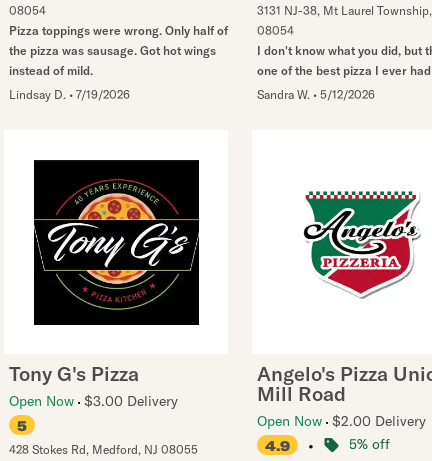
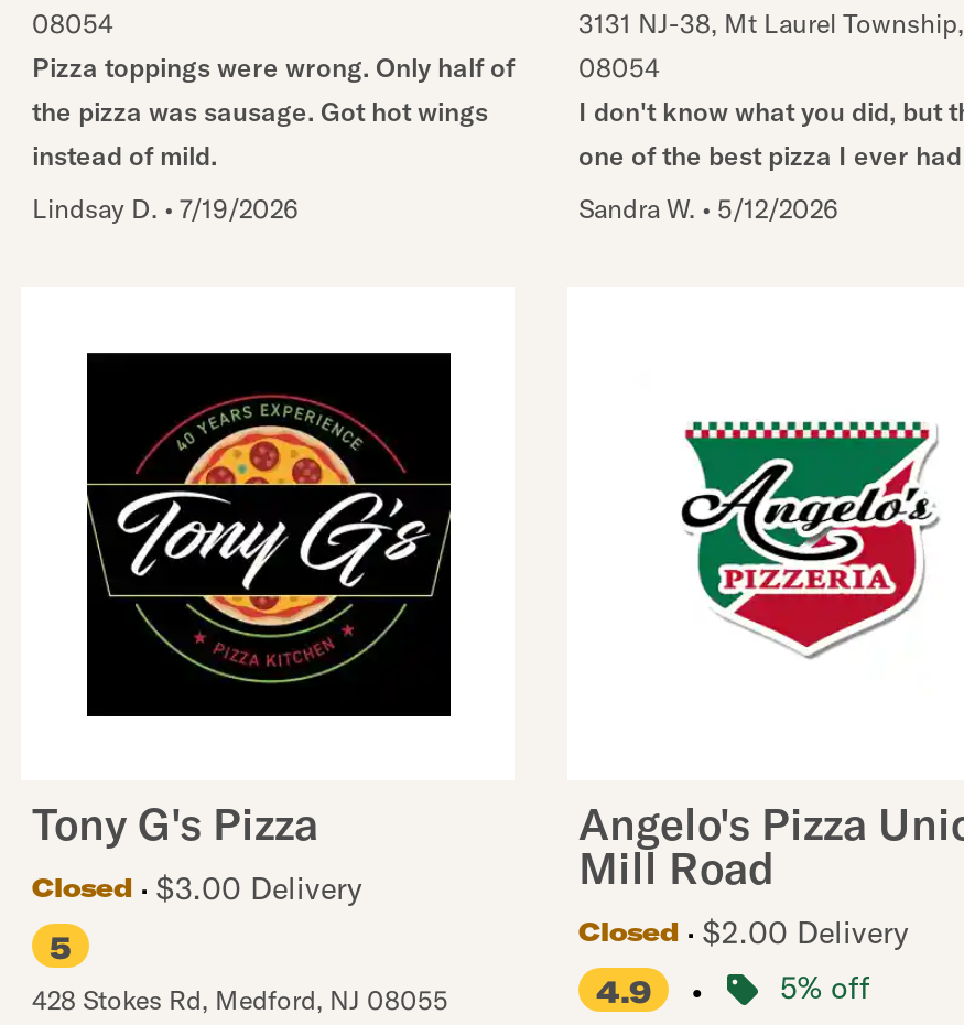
[9,392,178,410] Open Now $3.00 Delivery -> [32,868,362,908] Closed | $3.00 Delivery
[257,412,426,430] Open Now $2.00 Delivery -> [578,913,909,952] Closed | $2.00 Delivery

